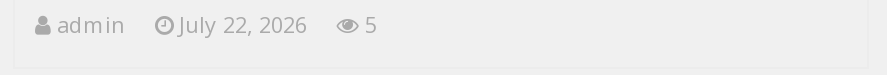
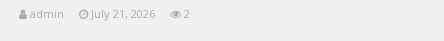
[179,9,307,39] July 22, 2026 -> [91,6,155,21] July 21, 2026
[365,9,377,39] 5 -> [184,6,190,21] 2

